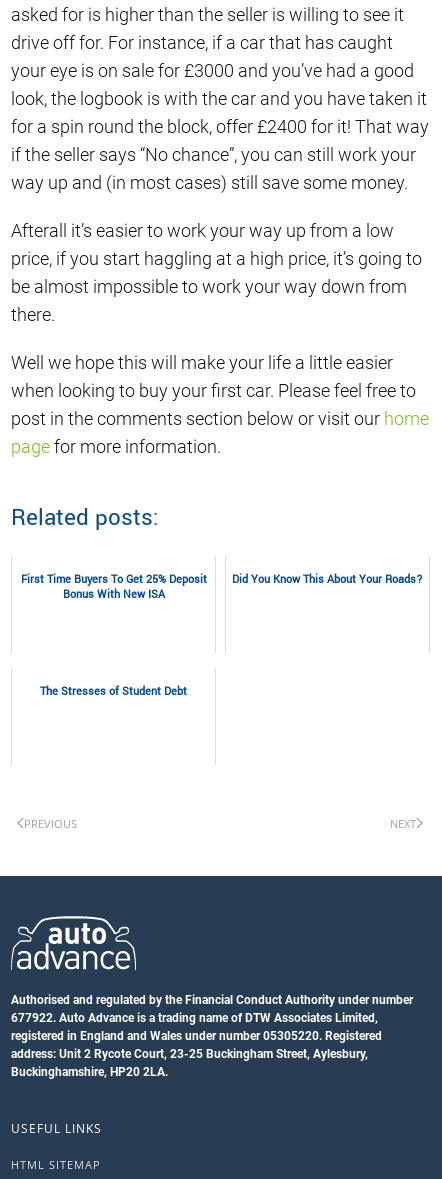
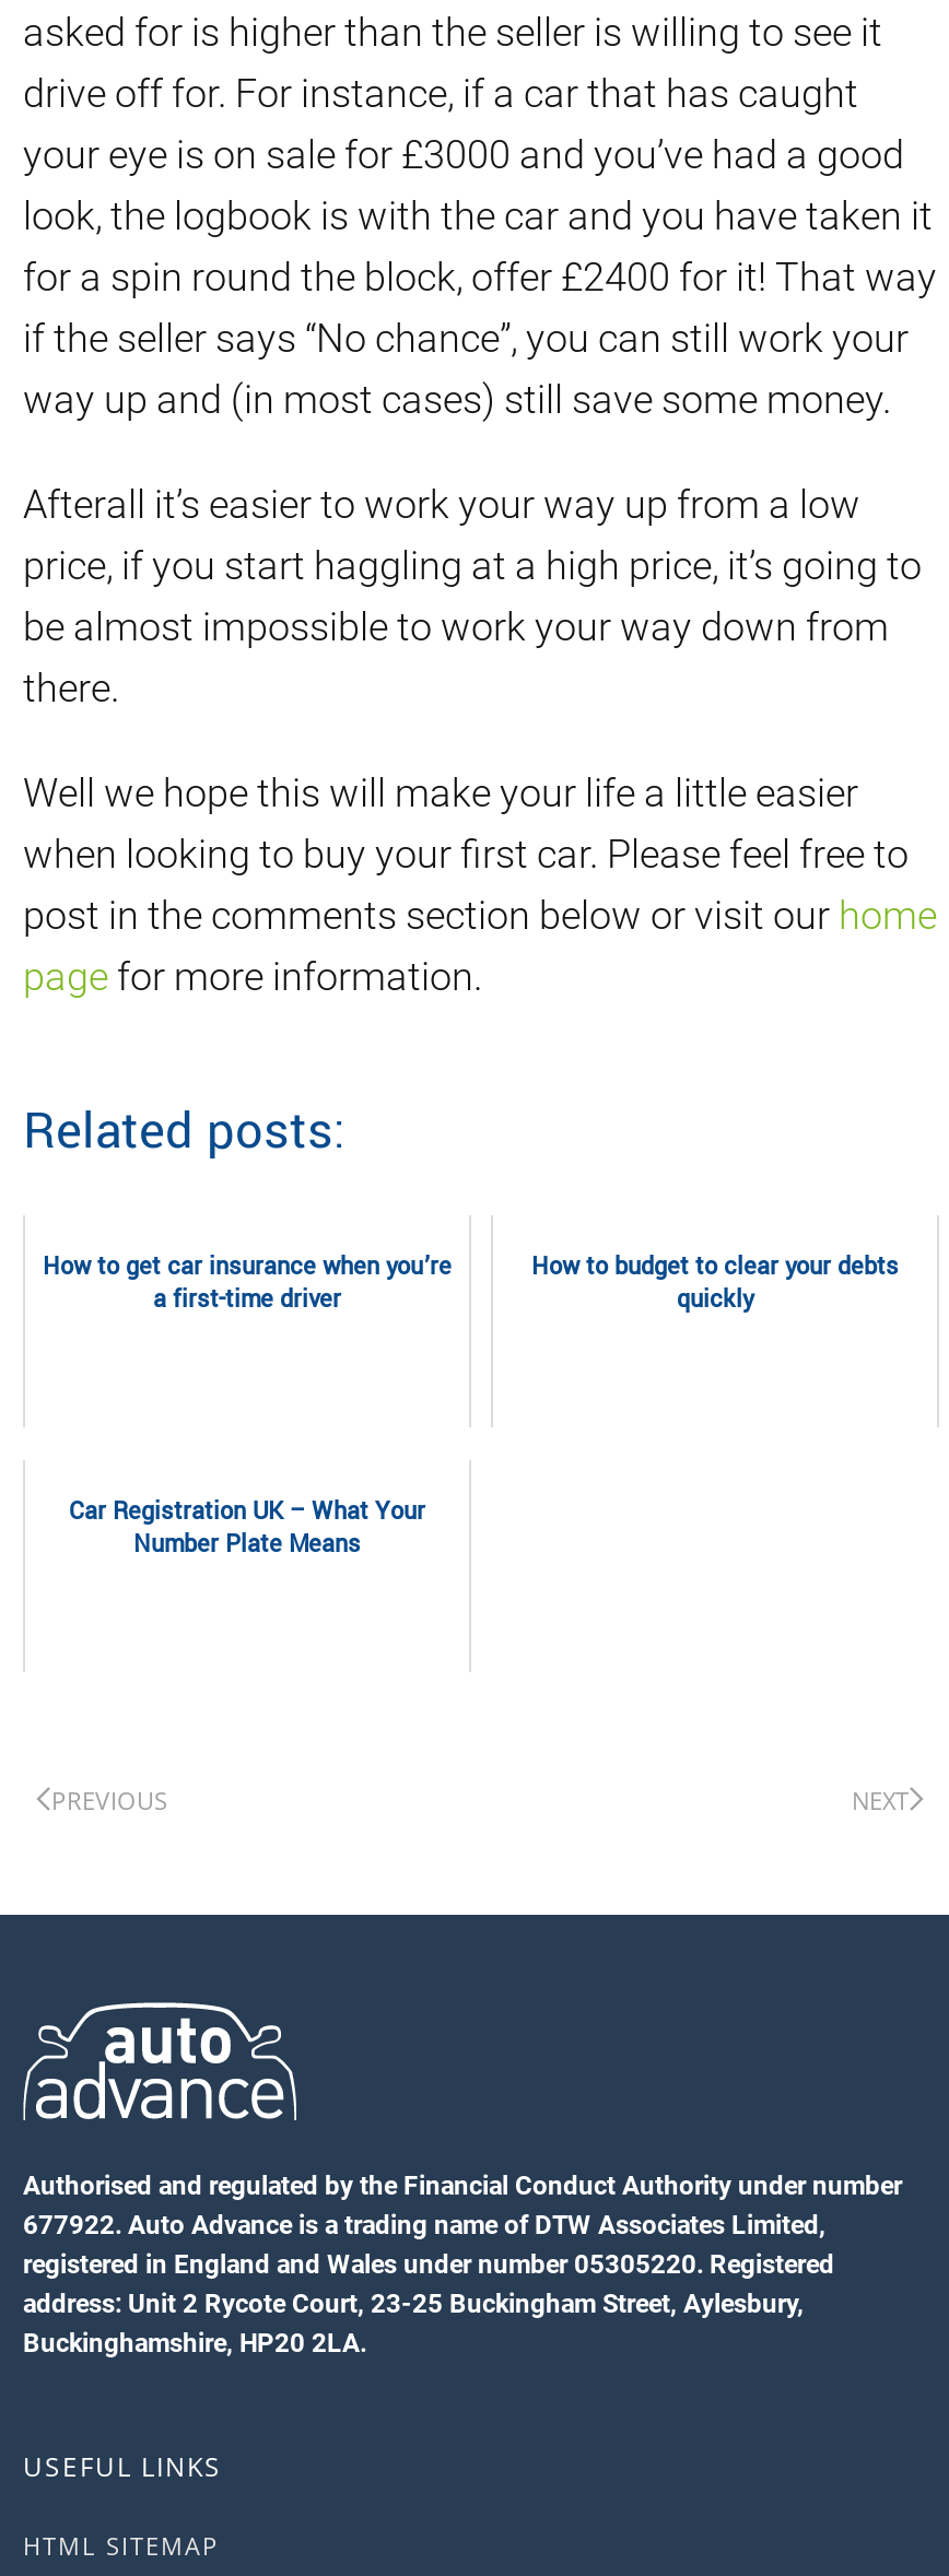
[20,572,206,602] First Time Buyers To Get 25% Deposit | Bonus With New ISA -> [43,1251,452,1317] How to get car insurance when you’re | a first-time driver
[232,572,423,587] Did You Know This About Your Roads? -> [531,1251,899,1317] How to budget to clear your debts | quickly
[40,684,187,699] The Stresses of Student Debt -> [69,1496,425,1562] Car Registration UK – What Your | Number Plate Means

